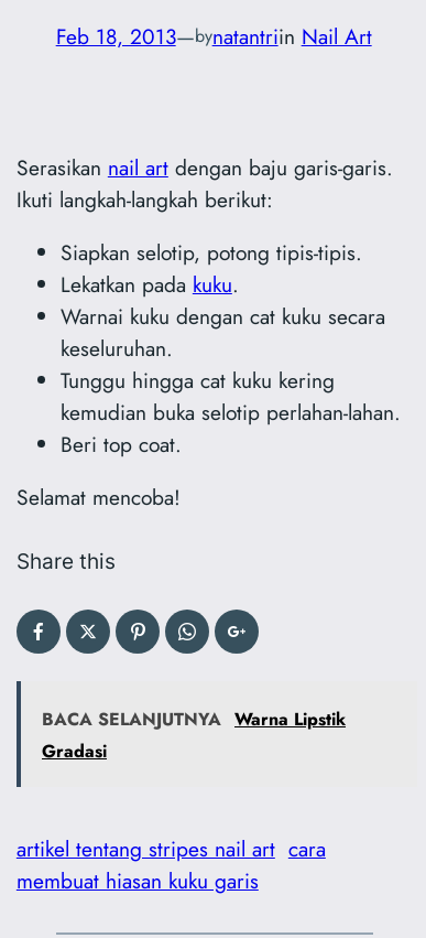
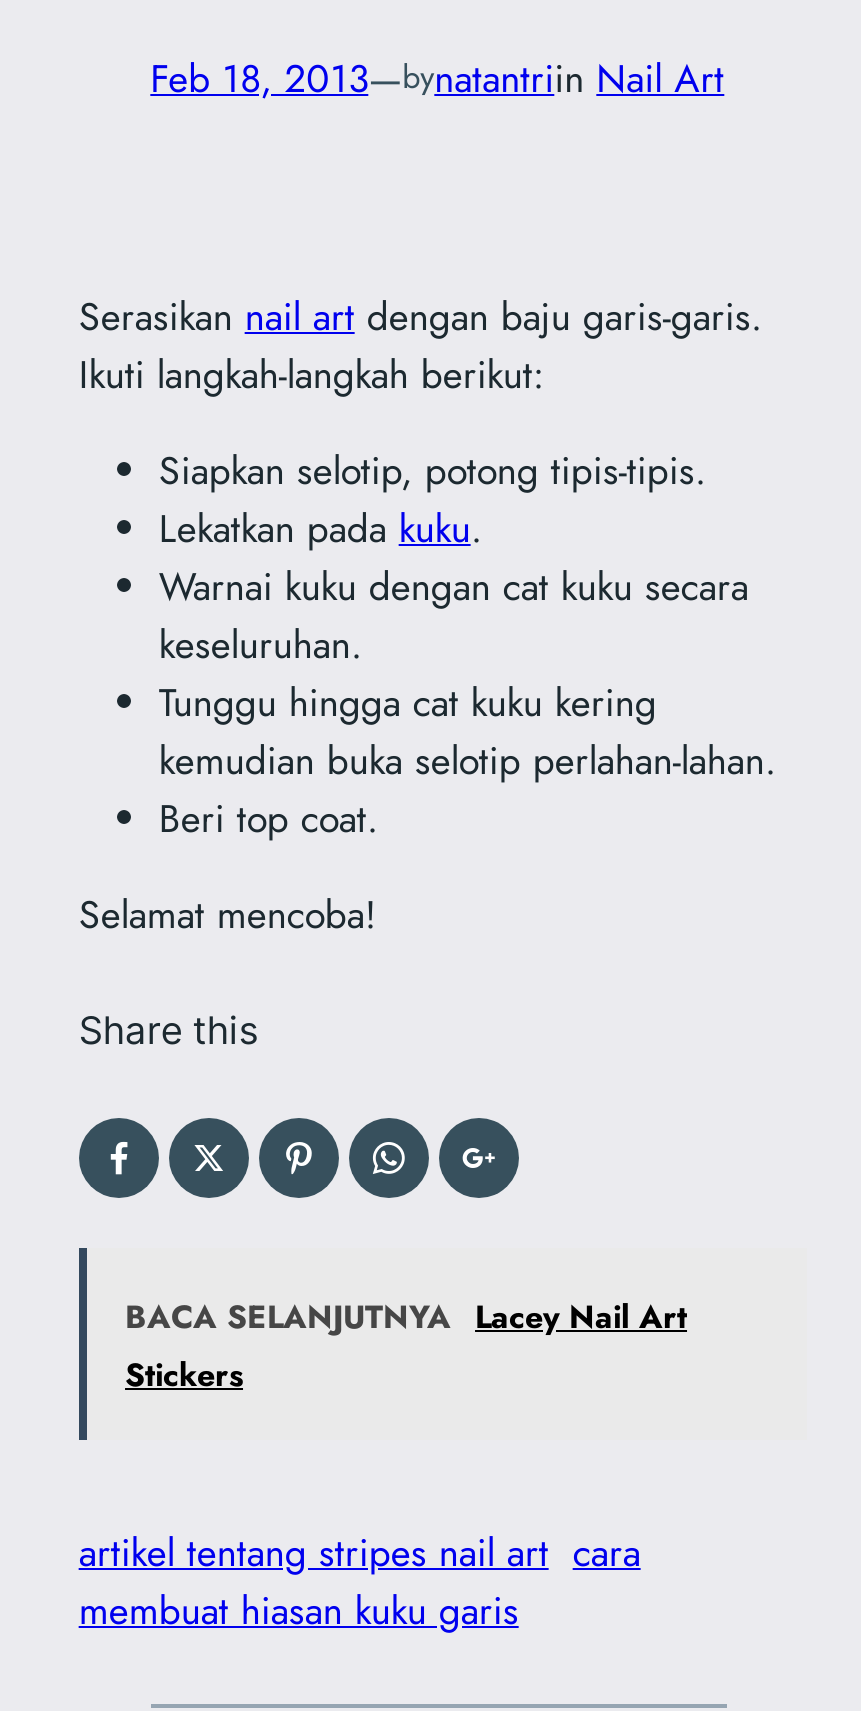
[42,707,346,764] BACA SELANJUTNYA Warna Lipstik | Gradasi -> [125,1294,687,1398] BACA SELANJUTNYA Lacey Nail Art | Stickers

